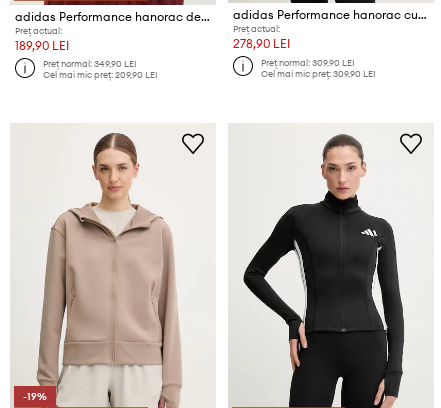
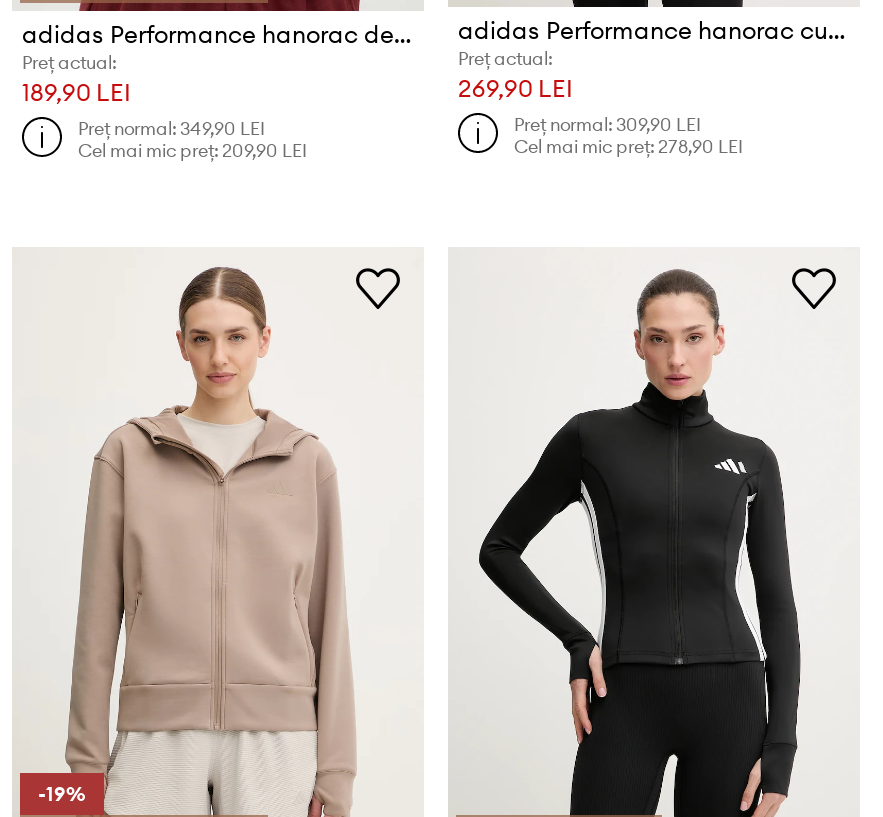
[233,36,290,51] 278,90 LEI -> [458,73,572,103] 269,90 LEI
[261,68,376,79] Cel mai mic preț: 309,90 LEI -> [514,136,744,158] Cel mai mic preț: 278,90 LEI

